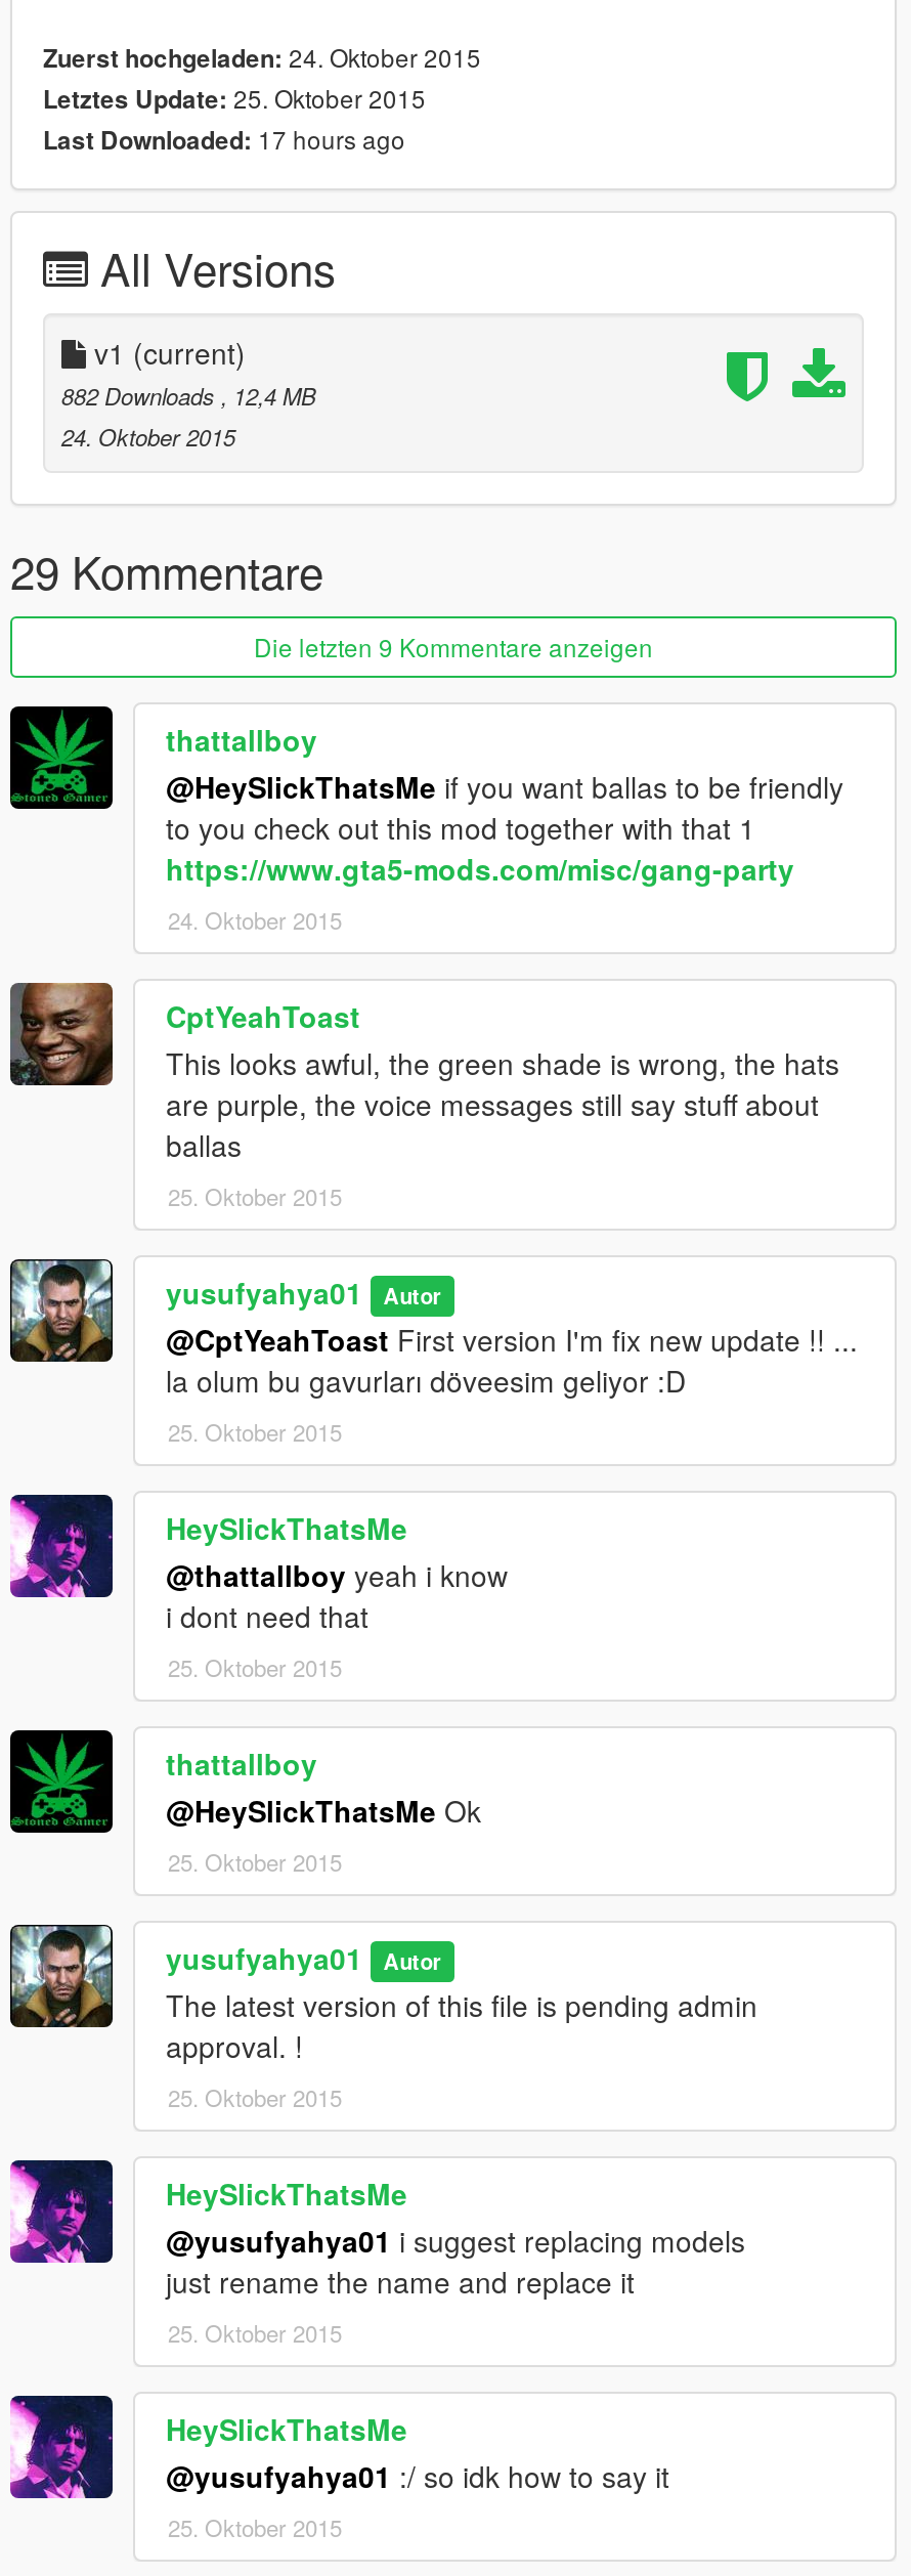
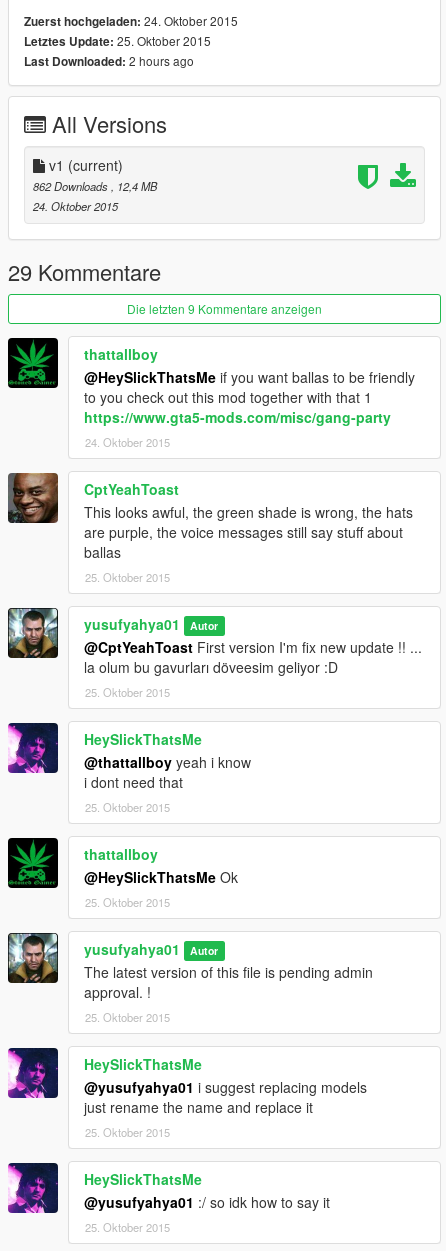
[43,120,405,157] Last Downloaded: 17 hours ago -> [24,52,194,70] Last Downloaded: 2 hours ago
[61,378,315,411] 882 Downloads, 12,4 MB -> [33,178,157,194] 862 Downloads, 12,4 MB

